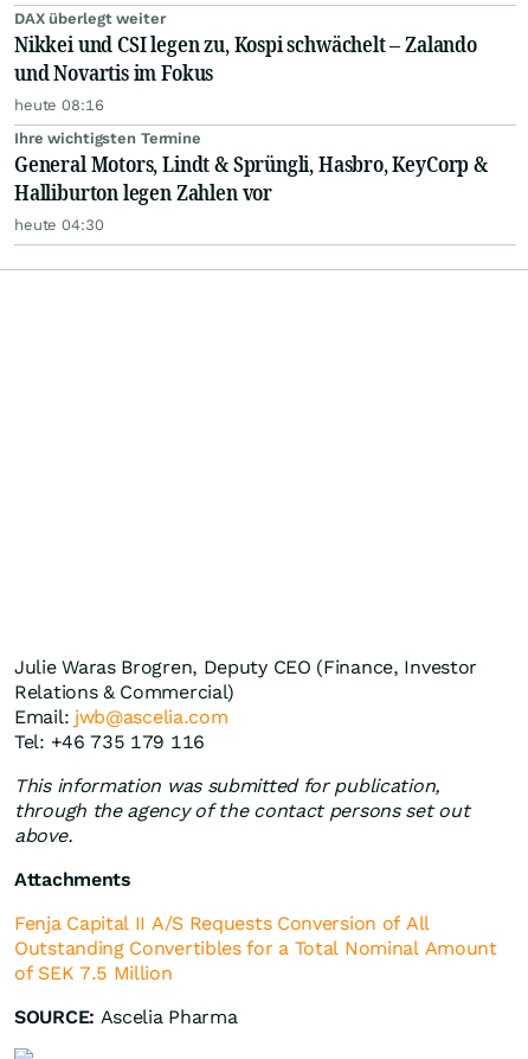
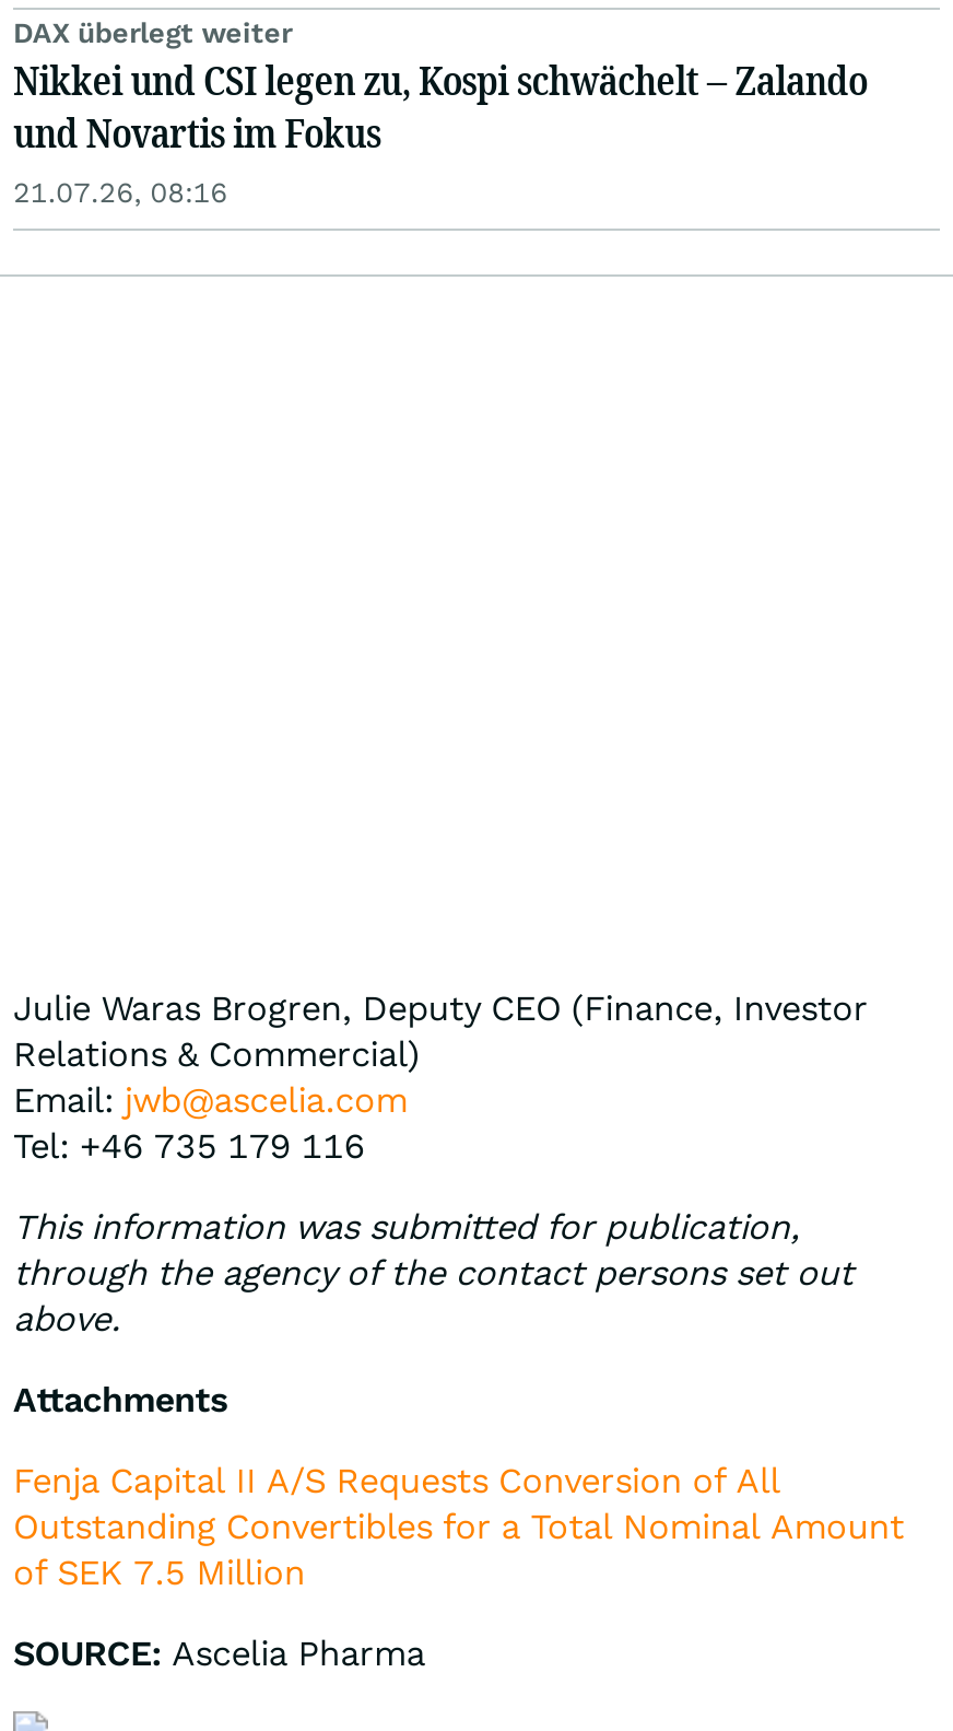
[14,96,488,234] heute 08:16 | Ihre wichtigsten Termine | General Motors, Lindt & Sprüngli, Hasbro, KeyCorp & | Halliburton legen Zahlen vor | heute 04:30 -> [13,176,228,209] 21.07.26, 08:16

